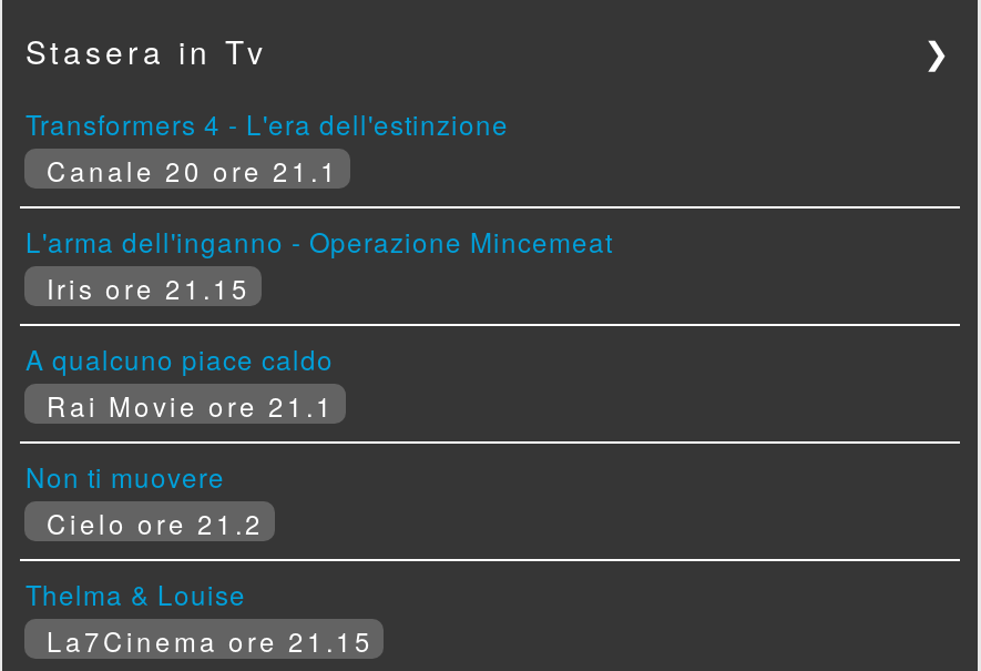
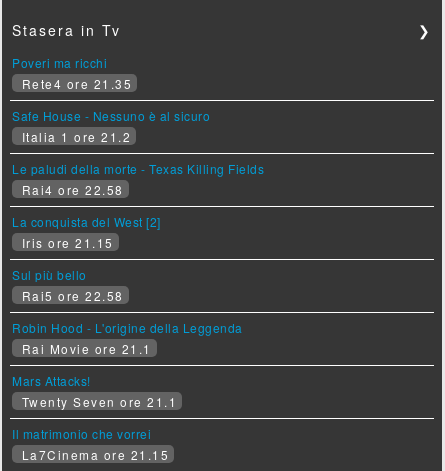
[25,105,613,261] Transformers 4 - L'era dell'estinzione | Canale 20 ore 21.1 | L'arma dell'inganno - Operazione Mincemeat -> [12,54,264,230] Poveri ma ricchi | Rete4 ore 21.35 | Safe House - Nessuno è al sicuro | Italia 1 ore 21.2 | Le paludi della morte - Texas Killing Fields | Rai4 ore 22.58 | La conquista del West [2]
[25,340,334,378] A qualcuno piace caldo -> [12,266,243,336] Sul più bello | Rai5 ore 22.58 | Robin Hood - L'origine della Leggenda
[25,458,264,542] Non ti muovere | Cielo ore 21.2 -> [12,372,177,410] Mars Attacks! | Twenty Seven ore 21.1
[25,576,246,613] Thelma & Louise -> [12,425,151,442] Il matrimonio che vorrei

